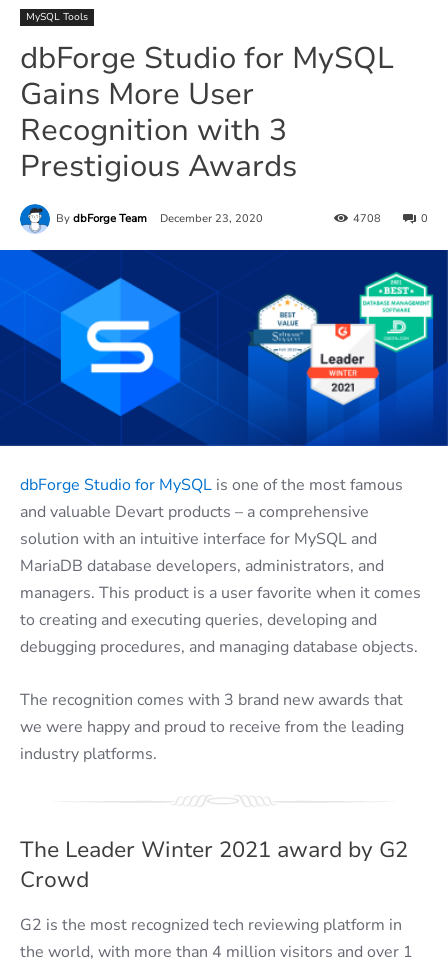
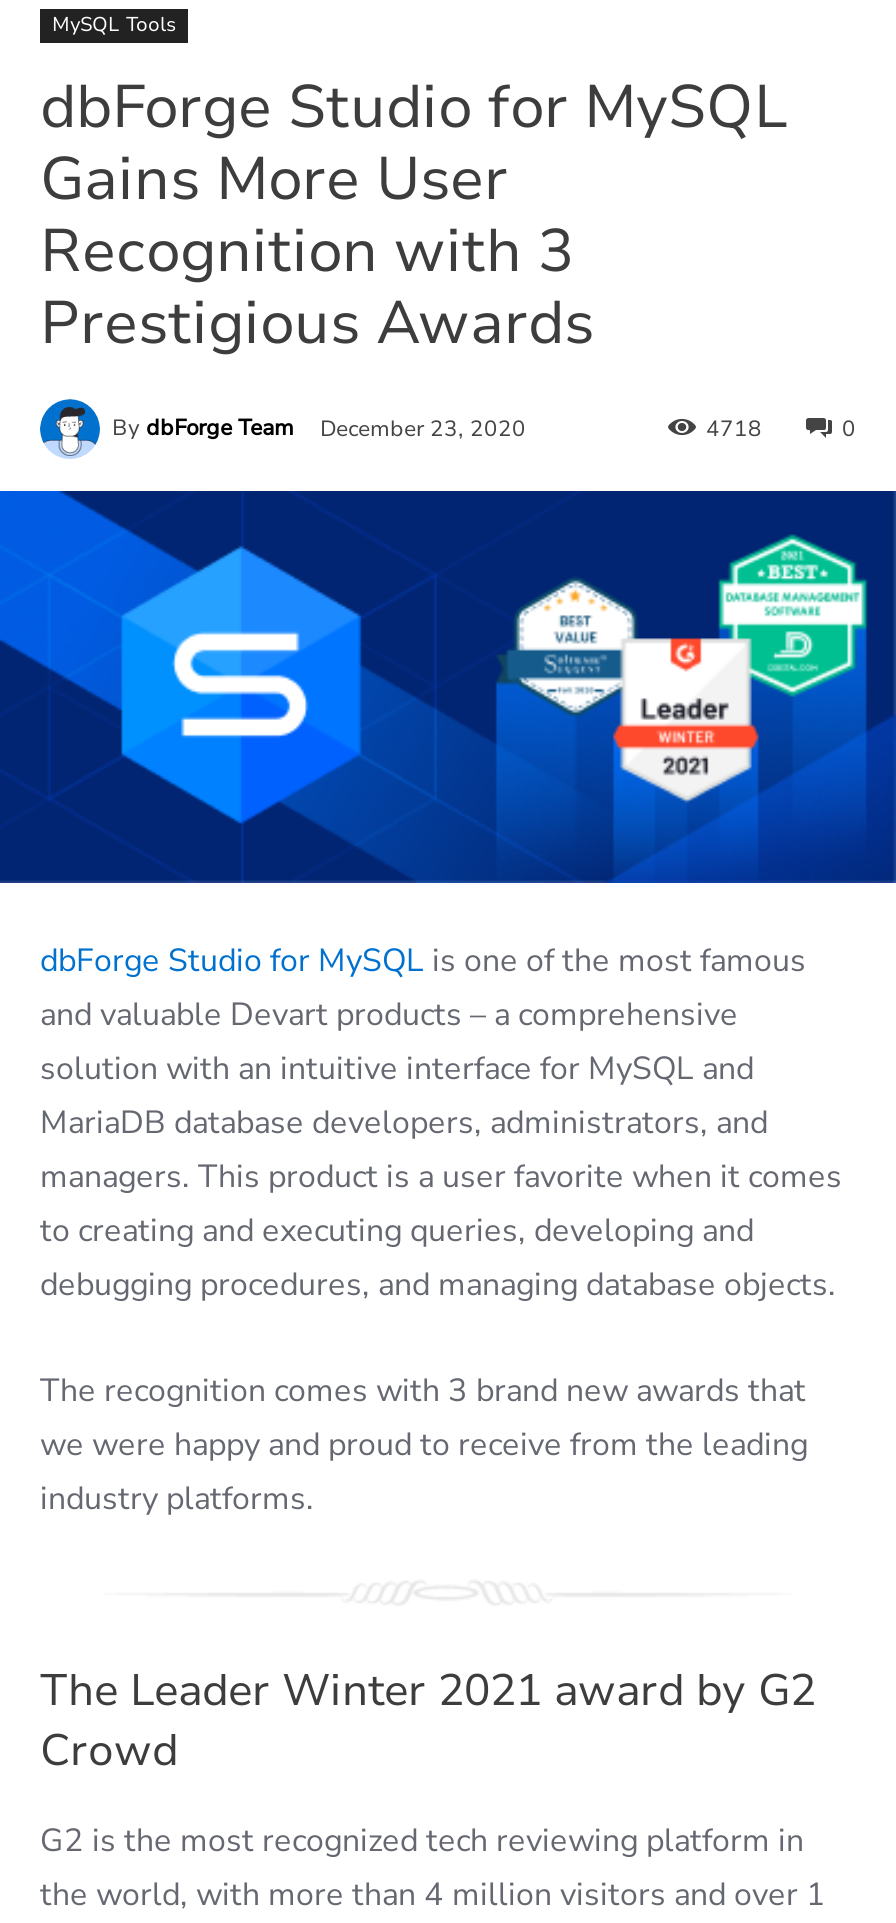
[353,211,381,226] 4708 -> [706,414,762,444] 4718

